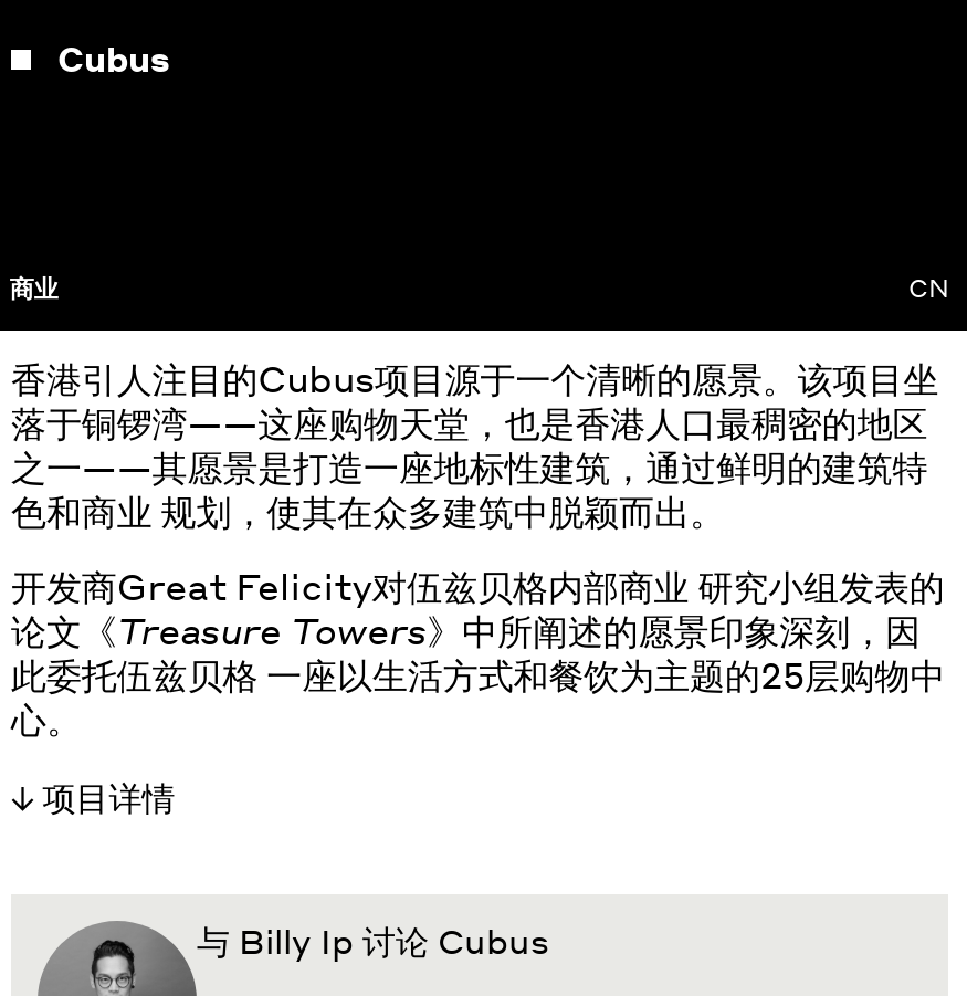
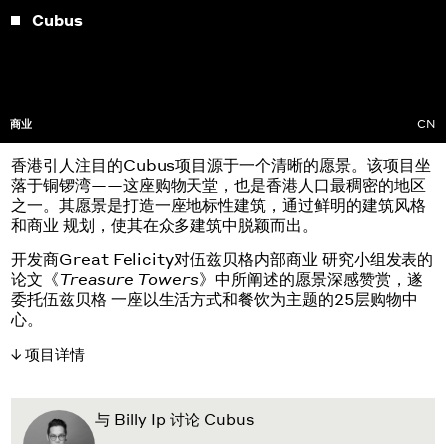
[11,443,928,534] 之一——其愿景是打造一座地标性建筑，通过鲜明的建筑特 | 色和商业 规划，使其在众多建筑中脱颖而出。 -> [11,194,426,235] 之一。其愿景是打造一座地标性建筑，通过鲜明的建筑风格 | 和商业 规划，使其在众多建筑中脱颖而出。
[11,608,945,698] 论文《Treasure Towers》中所阐述的愿景印象深刻，因 | 此委托伍兹贝格 一座以生活方式和餐饮为主题的25层购物中 -> [11,268,422,309] 论文《Treasure Towers》中所阐述的愿景深感赞赏，遂 | 委托伍兹贝格 一座以生活方式和餐饮为主题的25层购物中

